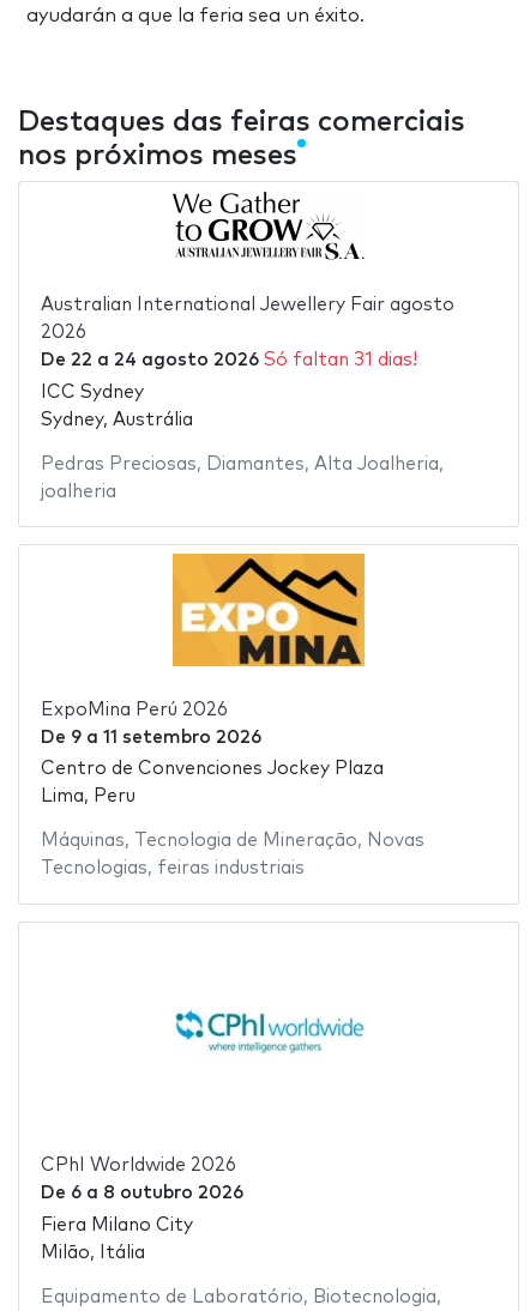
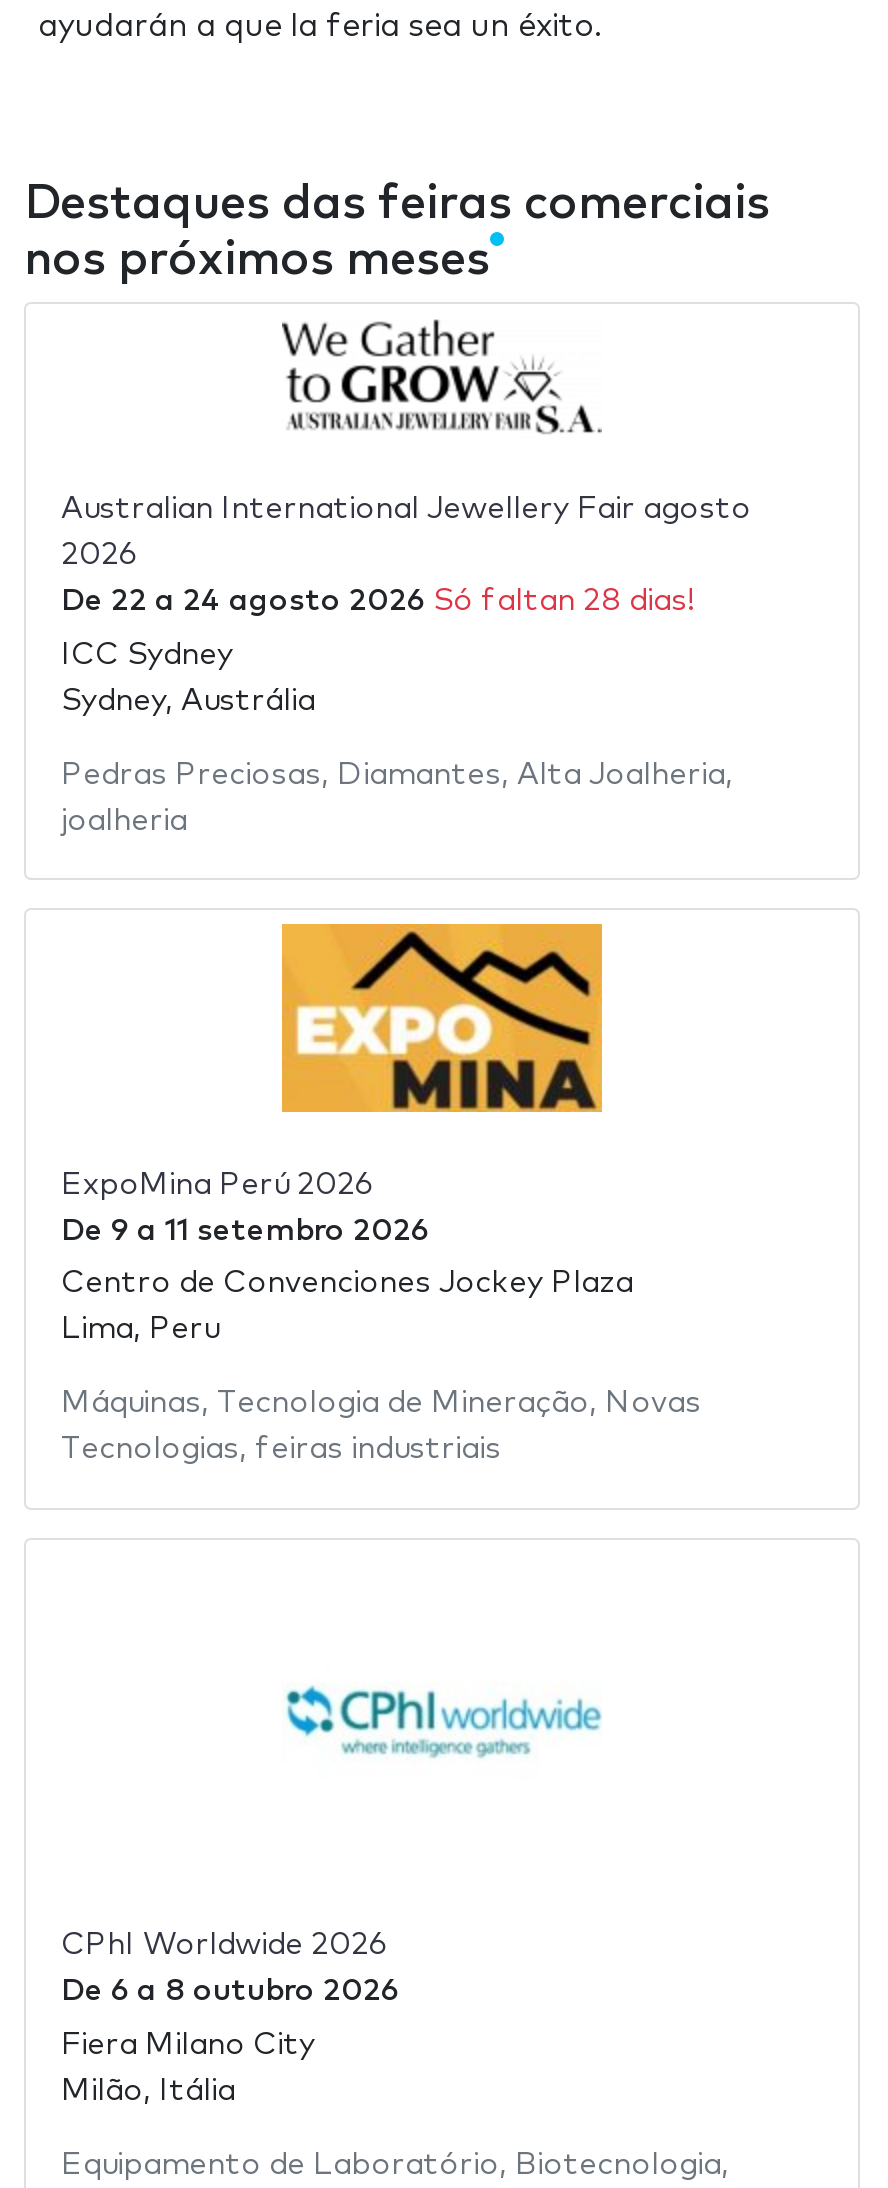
[40,351,417,369] De 22 a 24 agosto 2026 Só faltan 31 dias! -> [61,586,695,616] De 22 a 24 agosto 2026 Só faltan 28 dias!

